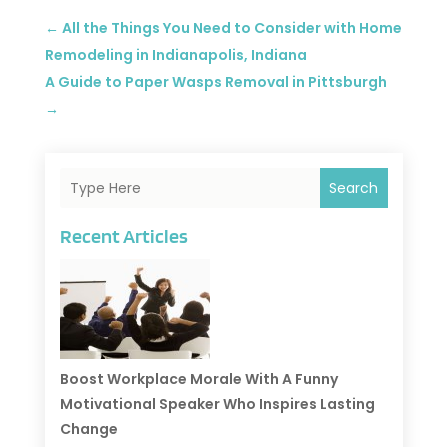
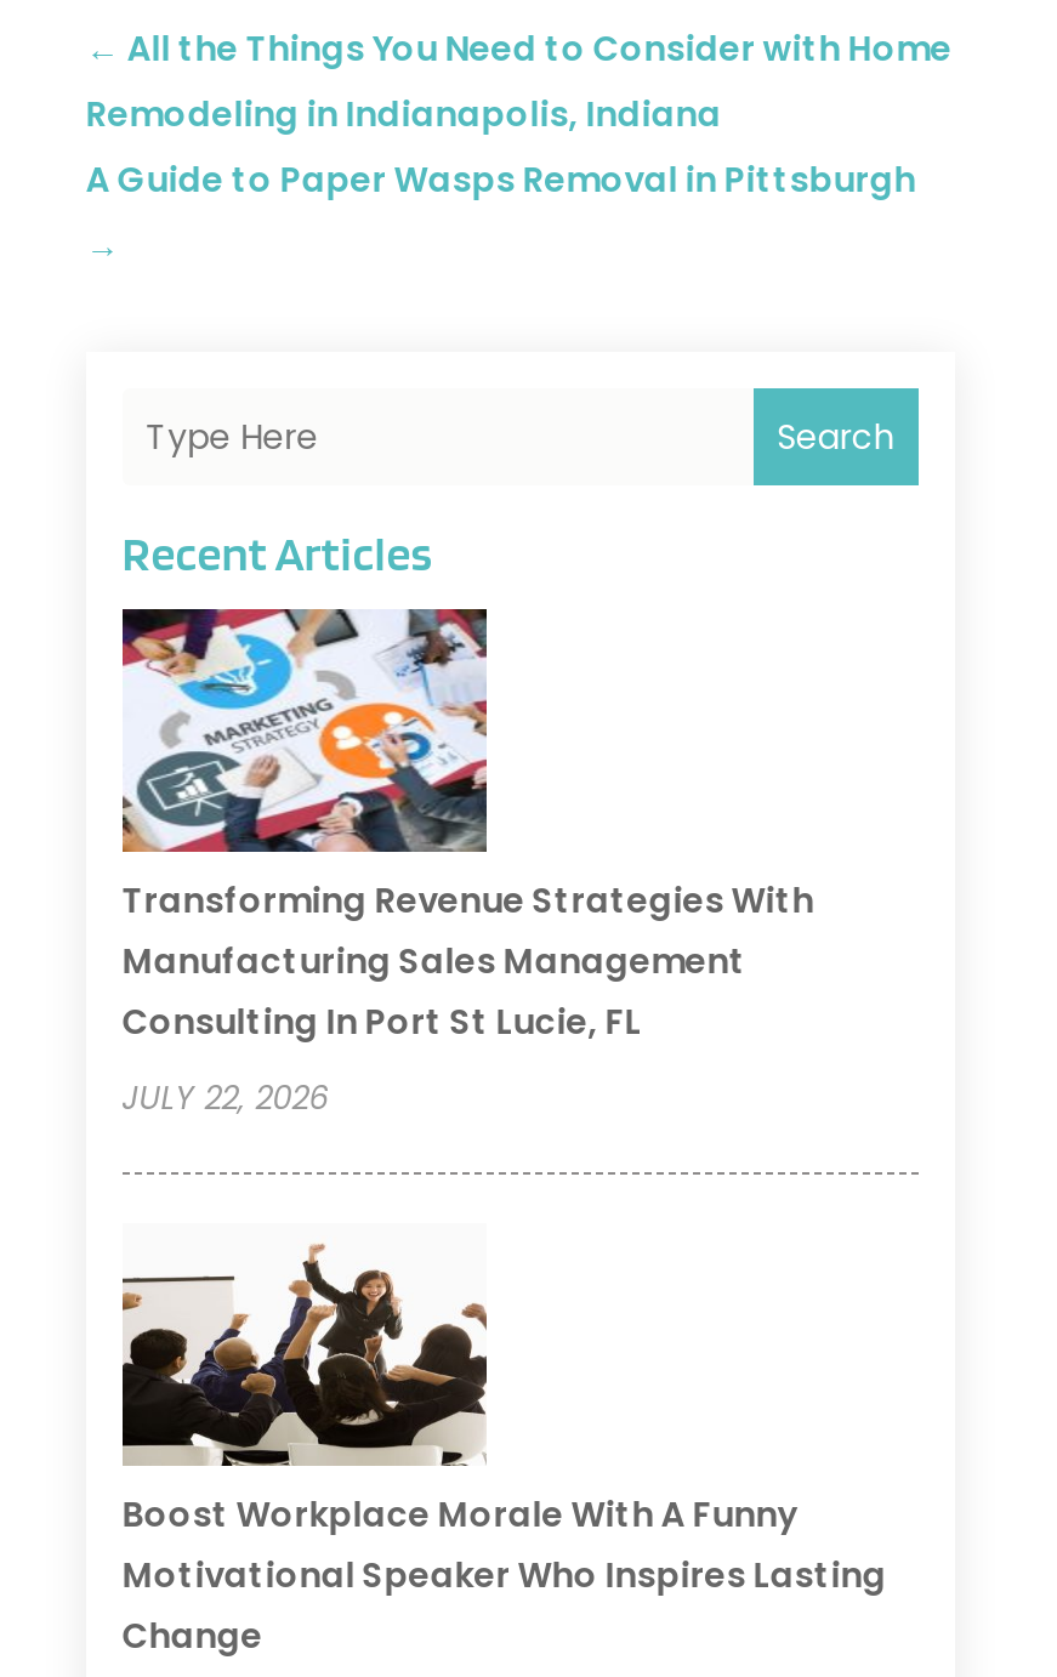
none -> [120,607,814,1121] [image] | Transforming Revenue Strategies With | Manufacturing Sales Management | Consulting In Port St Lucie, FL | JULY 22, 2026

